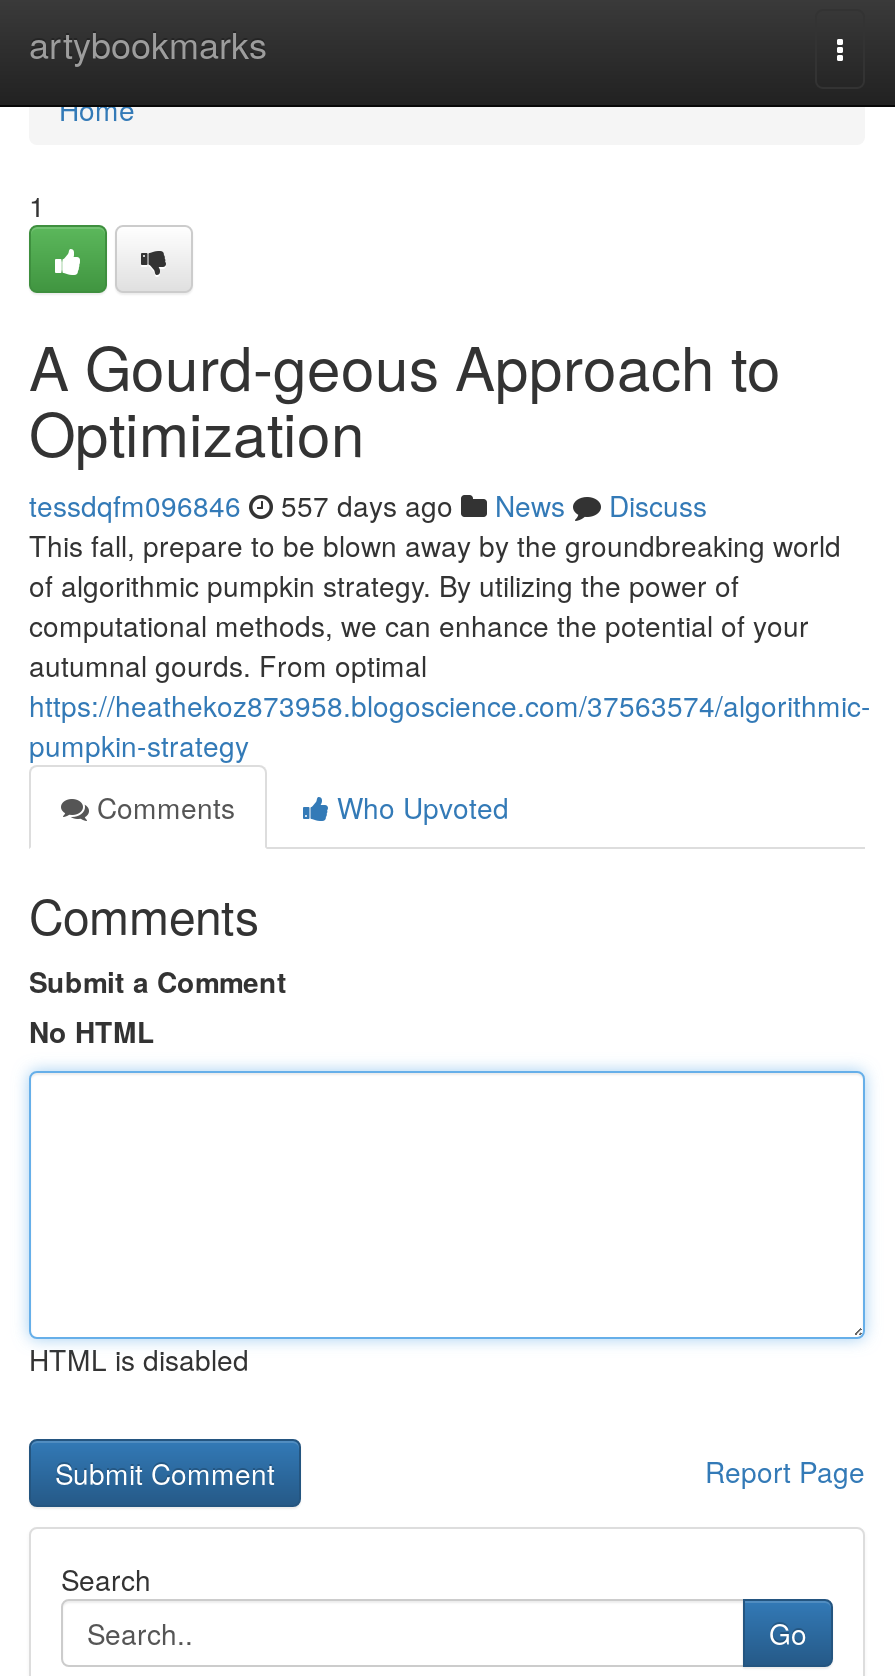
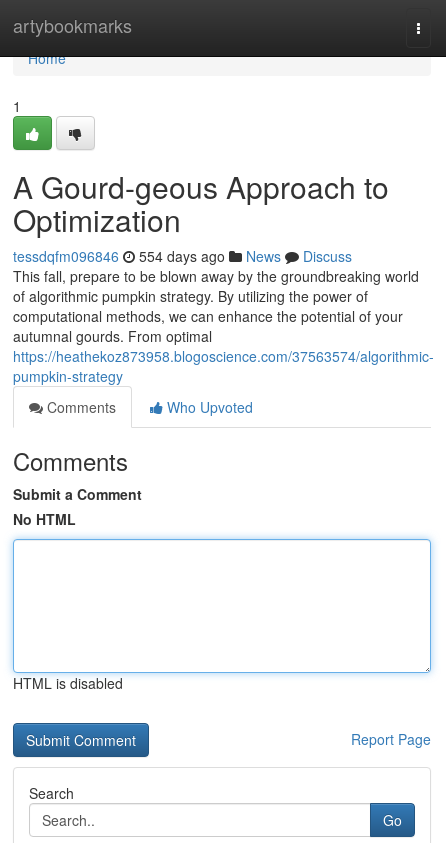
[29,485,707,525] tessdqfm096846 557 days ago News Discuss -> [13,246,352,266] tessdqfm096846 554 days ago News Discuss

